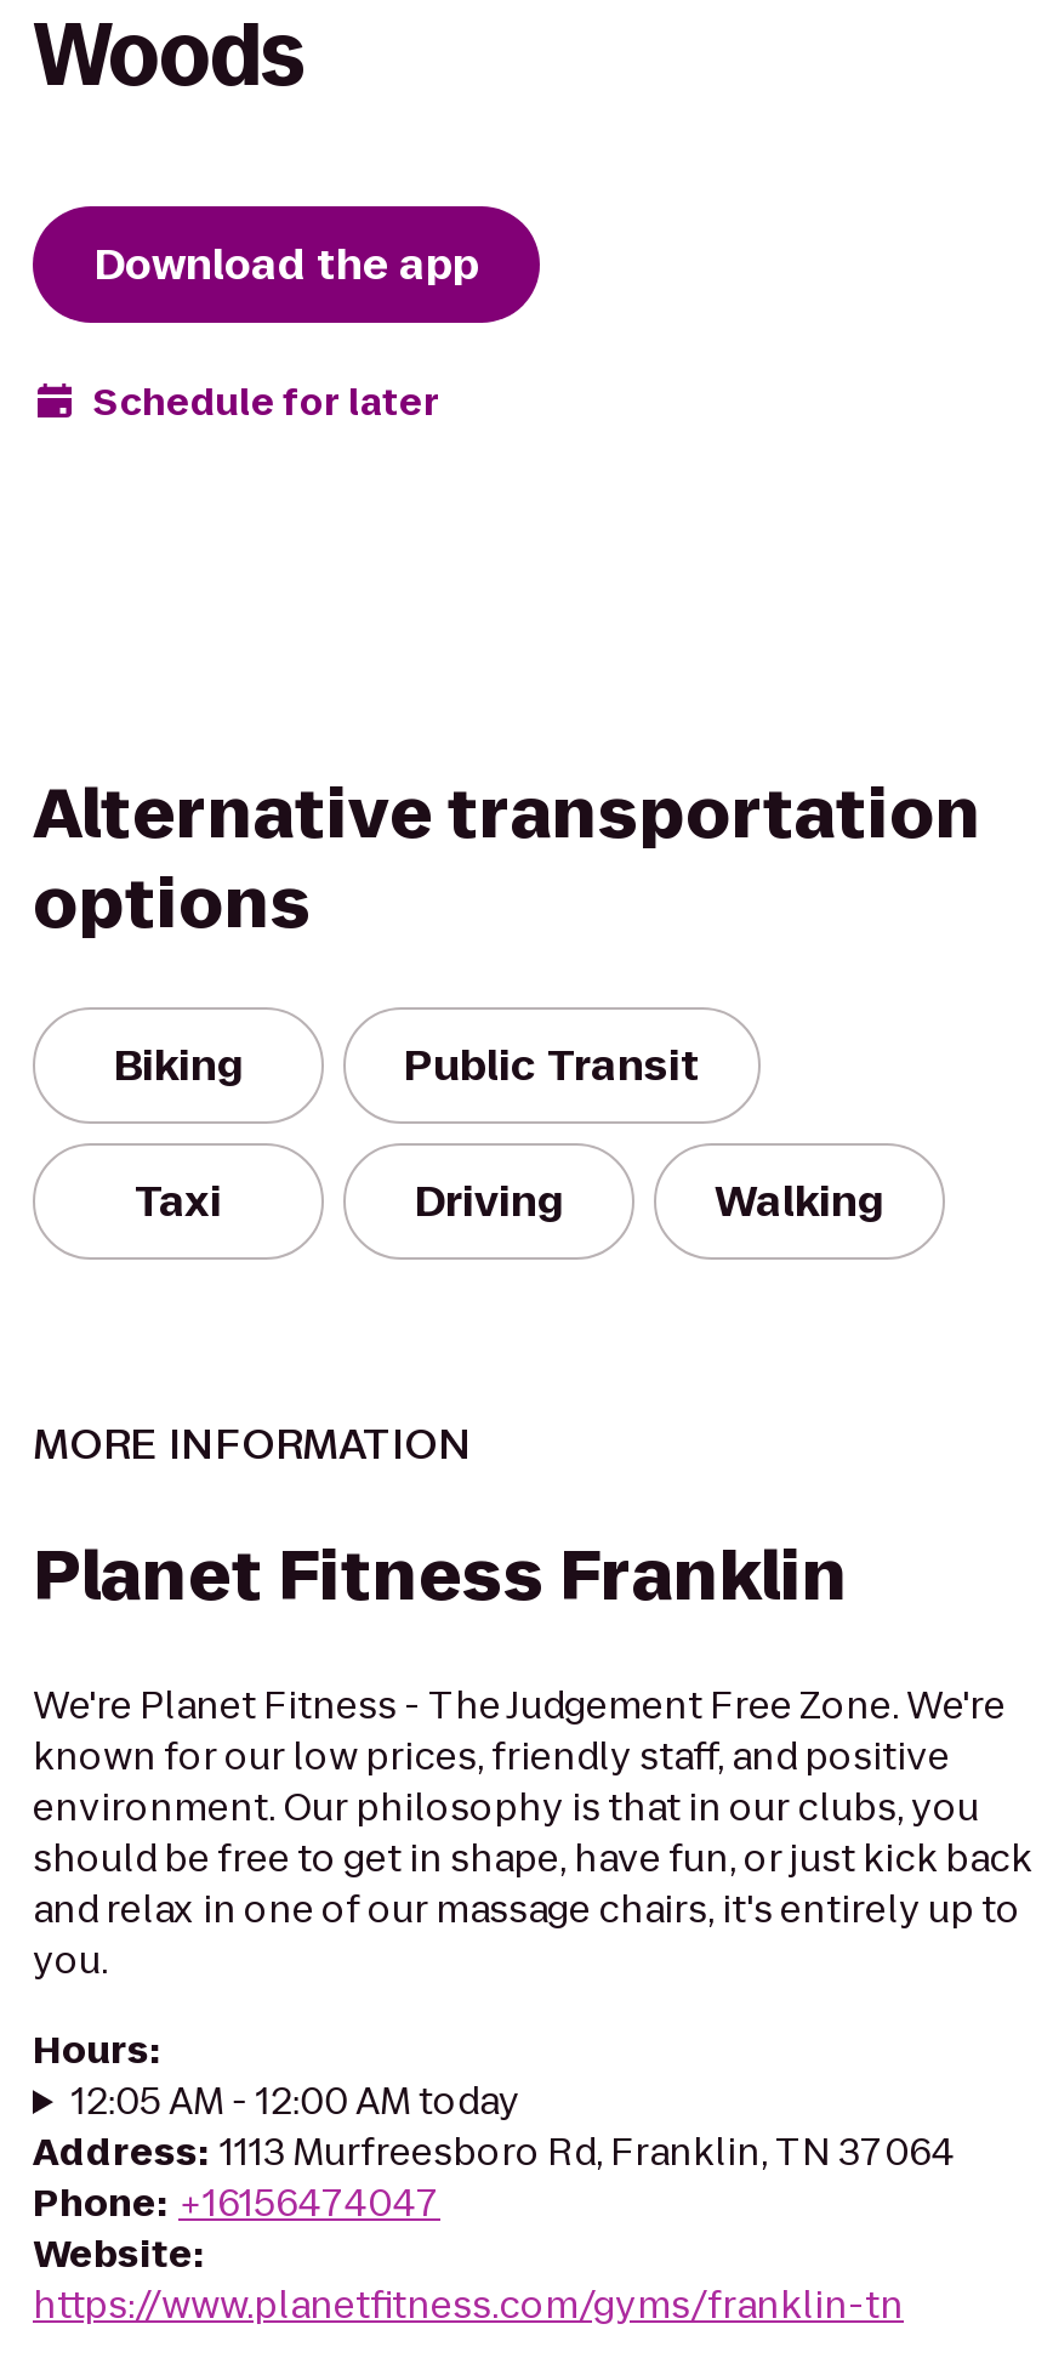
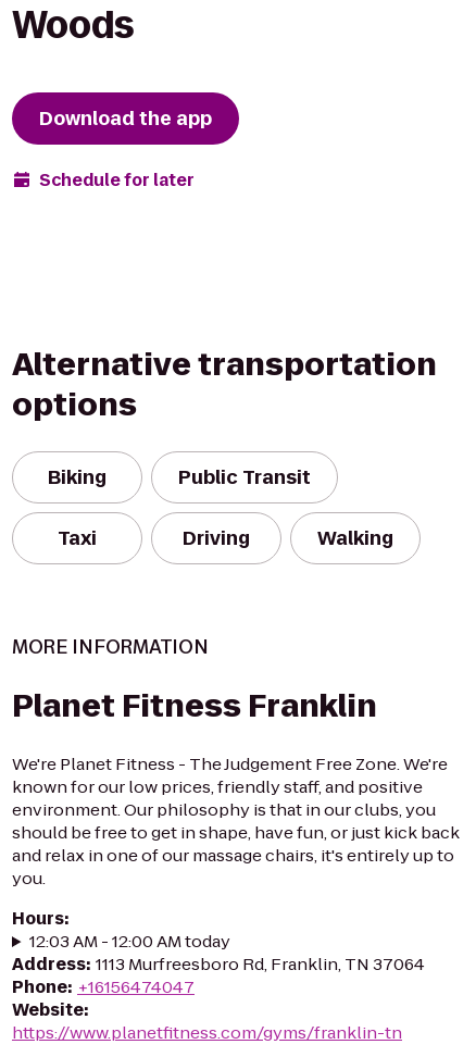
[71,2075,520,2126] 12:05 AM - 12:00 AM today -> [29,930,230,953] 12:03 AM - 12:00 AM today

